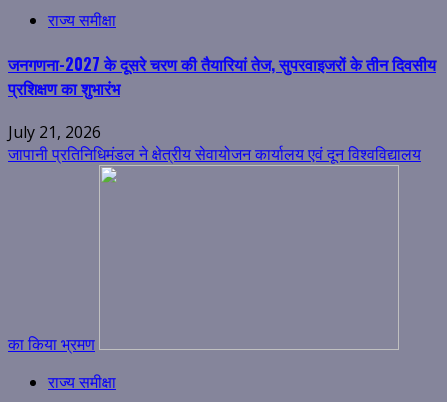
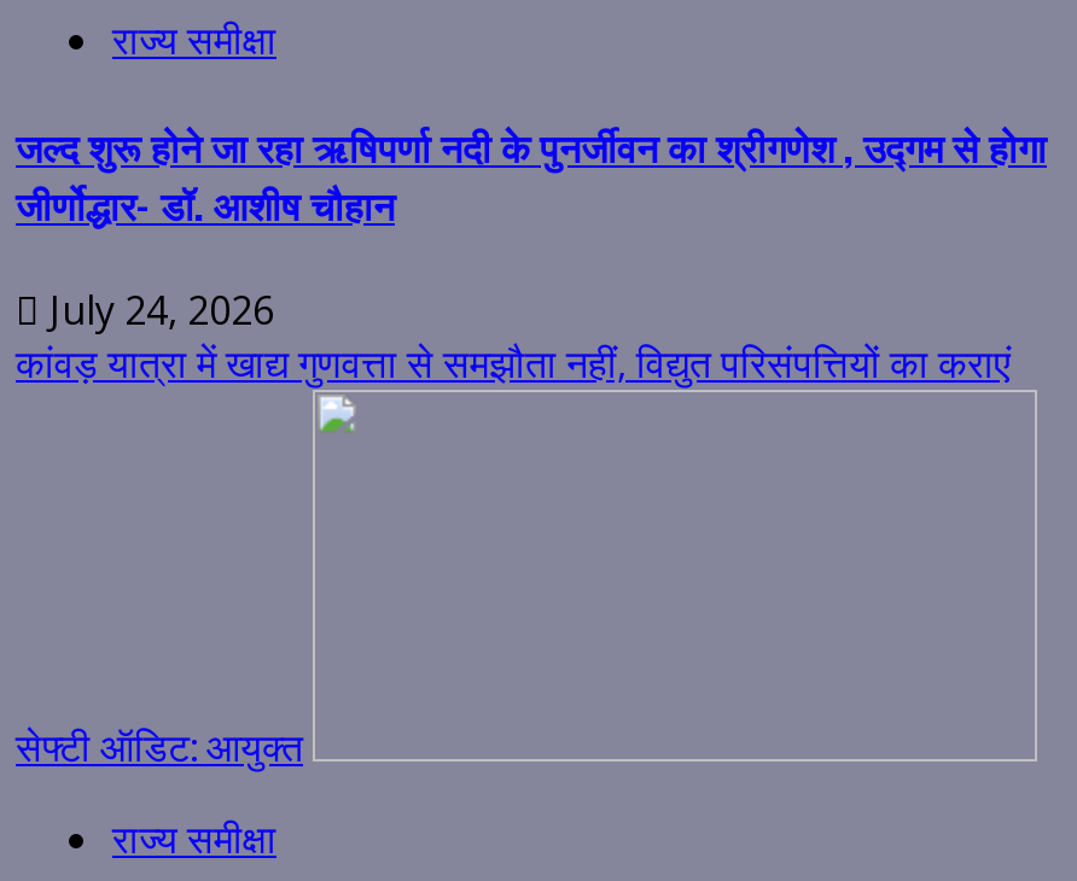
[8,52,436,100] जनगणना-2027 के दूसरे चरण की तैयारियां तेज, सुपरवाइजरों के तीन दिवसीय | प्रशिक्षण का शुभारंभ -> [16,117,1047,233] जल्द शुरू होने जा रहा ऋषिपर्णा नदी के पुनर्जीवन का श्रीगणेश , उद्गम से होगा | जीर्णोद्धार- डॉ. आशीष चौहान
[8,121,421,165] July 21, 2026 | जापानी प्रतिनिधिमंडल ने क्षेत्रीय सेवायोजन कार्यालय एवं दून विश्वविद्यालय -> [16,284,1011,390] July 24, 2026 | कांवड़ यात्रा में खाद्य गुणवत्ता से समझौता नहीं, विद्युत परिसंपत्तियों का कराएं
[8,333,95,355] का किया भ्रमण -> [16,721,303,774] सेफ्टी ऑडिट: आयुक्त

